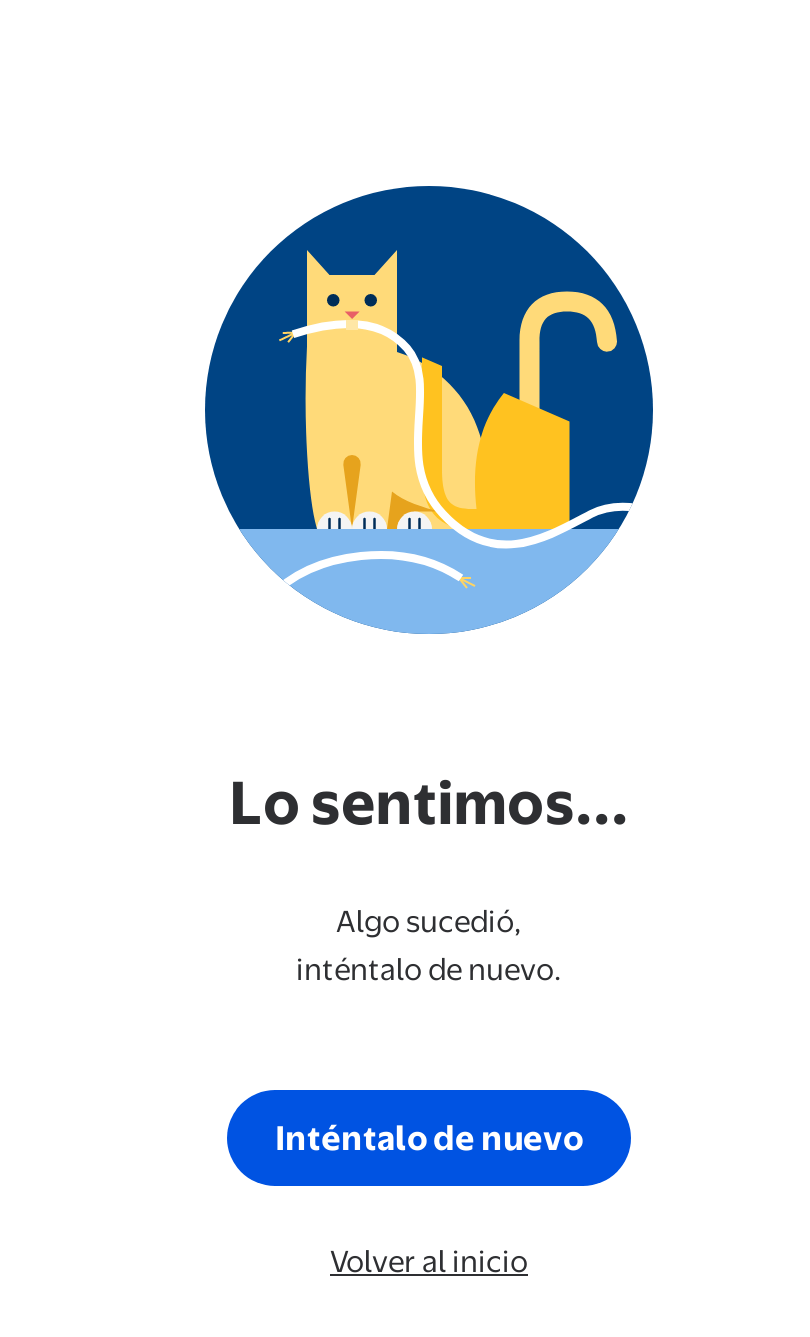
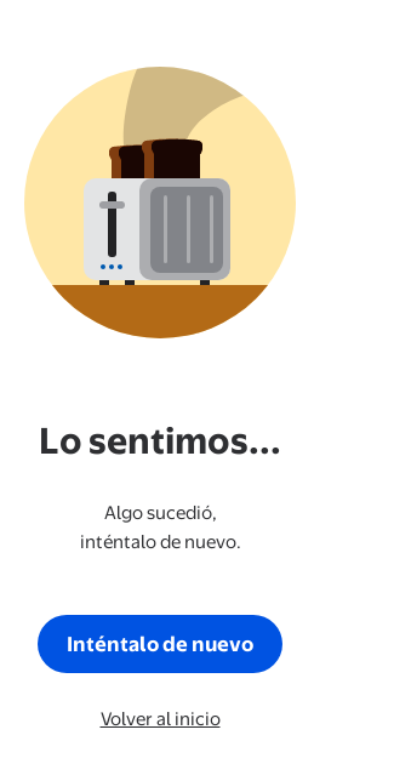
[203,184,655,636] [image] -> [24,67,296,340] [image]

